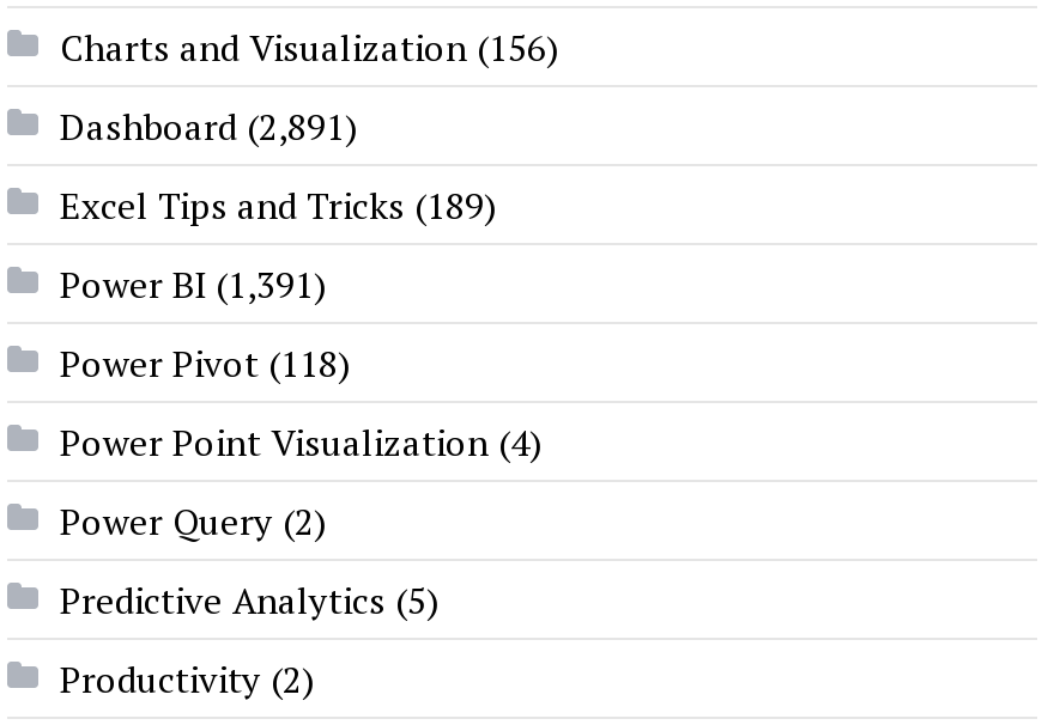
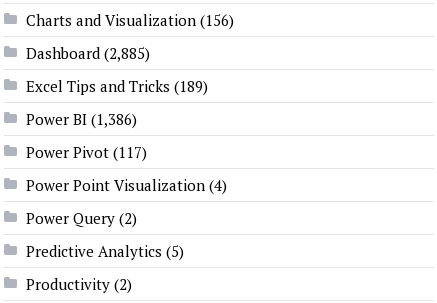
[60,103,357,151] Dashboard (2,891) -> [26,43,150,63] Dashboard (2,885)
[60,261,326,309] Power BI (1,391) -> [26,109,137,129] Power BI (1,386)
[60,340,350,388] Power Pivot (118) -> [26,142,147,162] Power Pivot (117)

